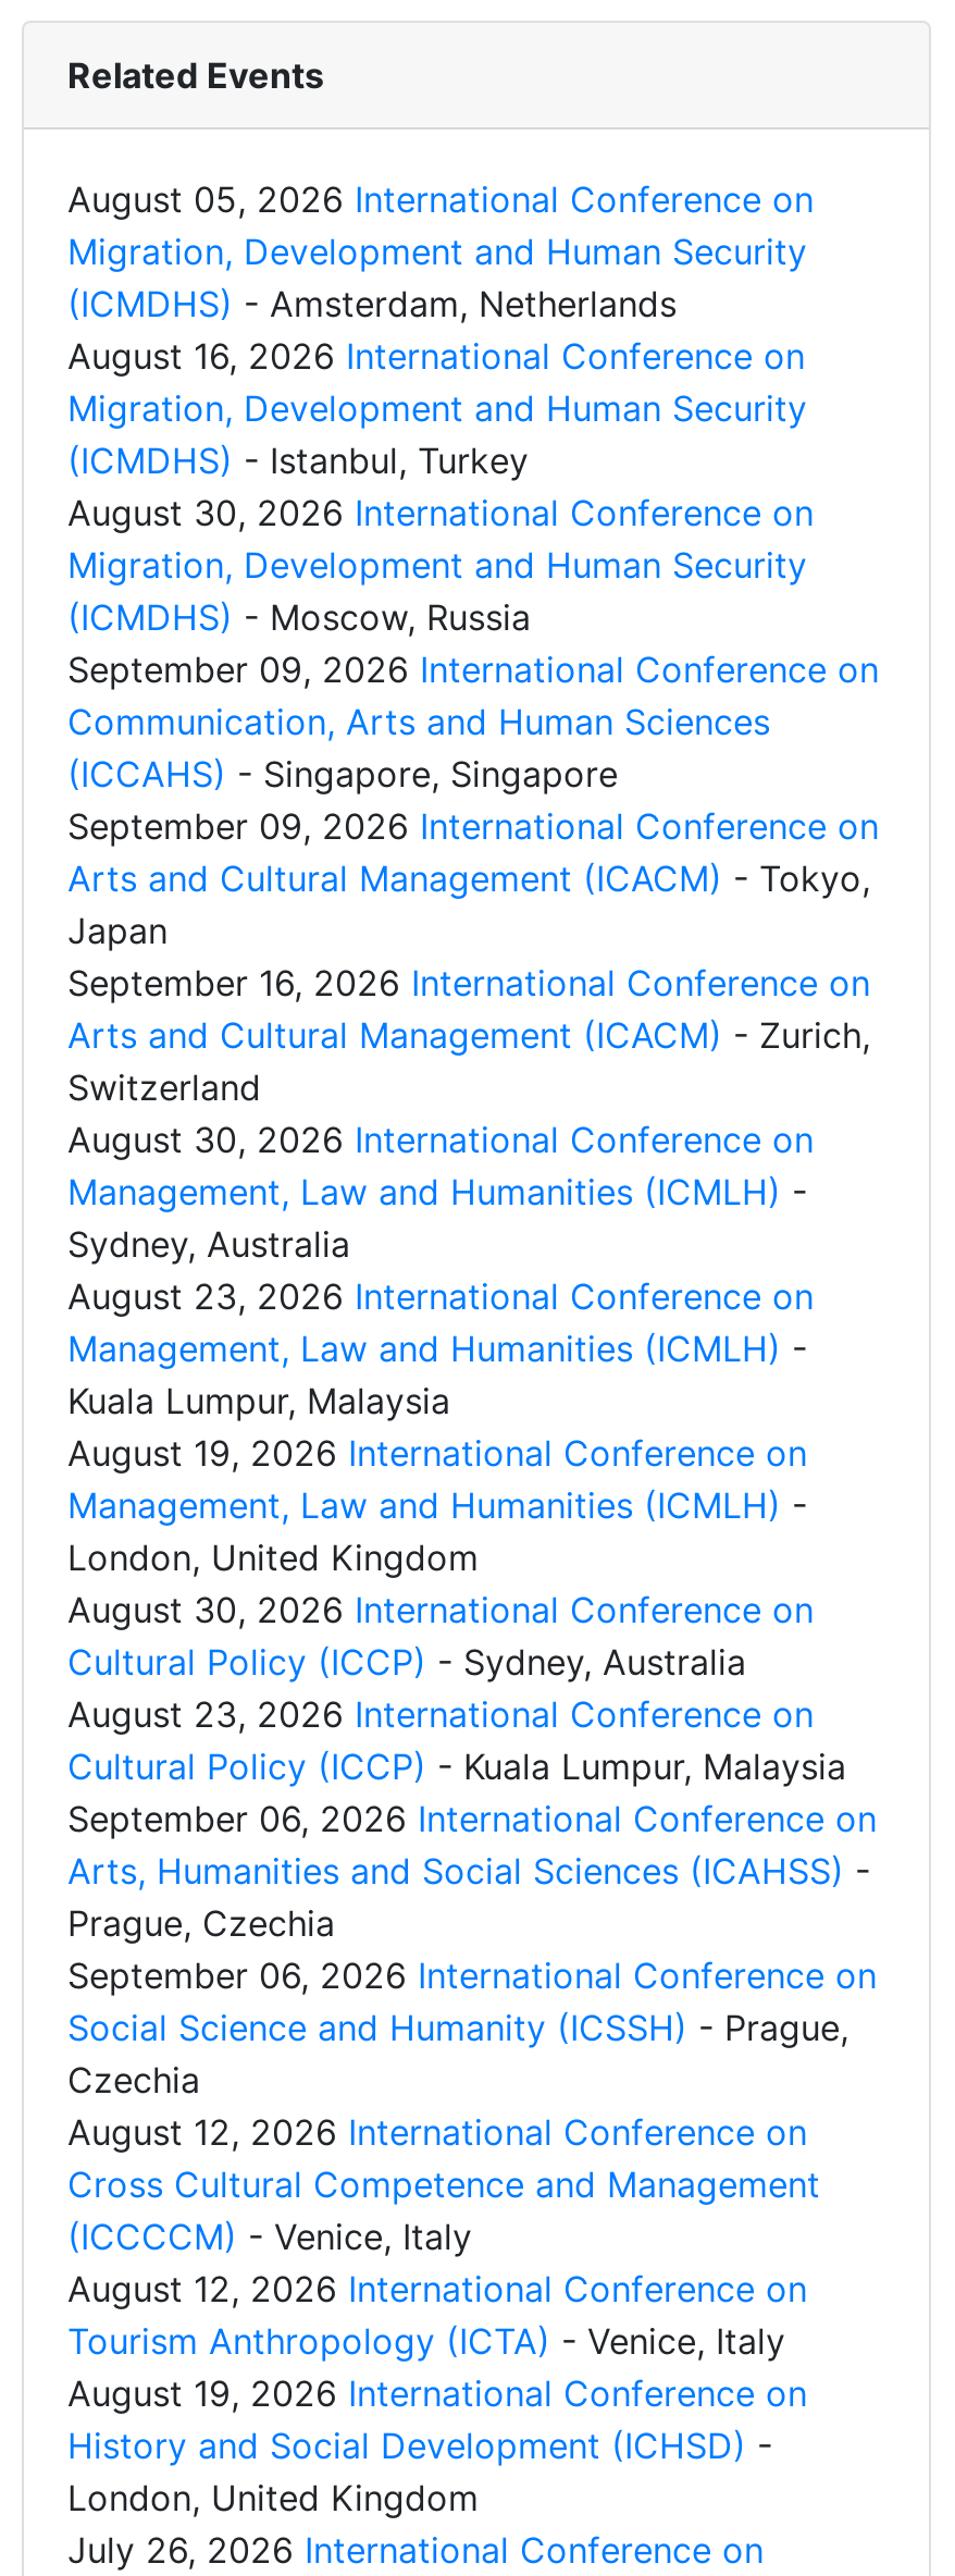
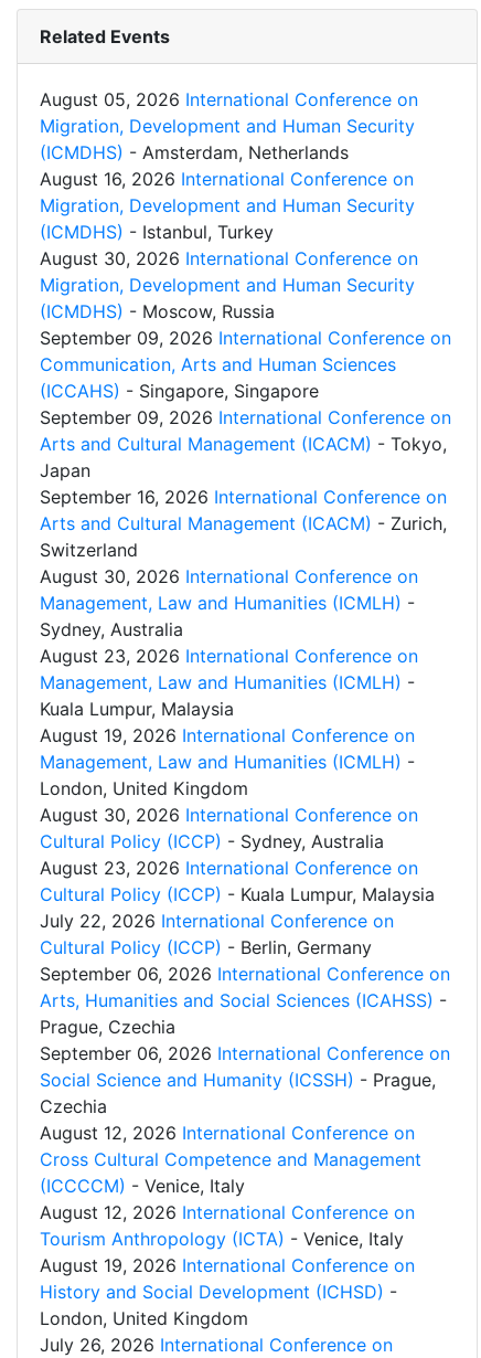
none -> [40,910,394,958] July 22, 2026 International Conference on | Cultural Policy (ICCP) - Berlin, Germany

